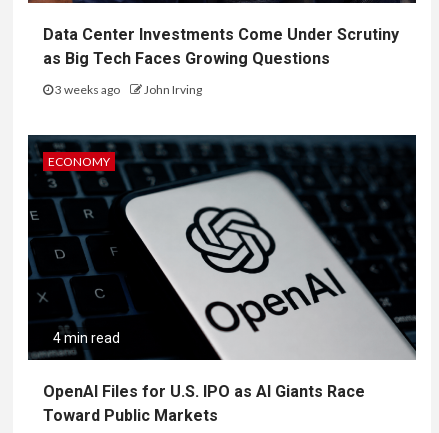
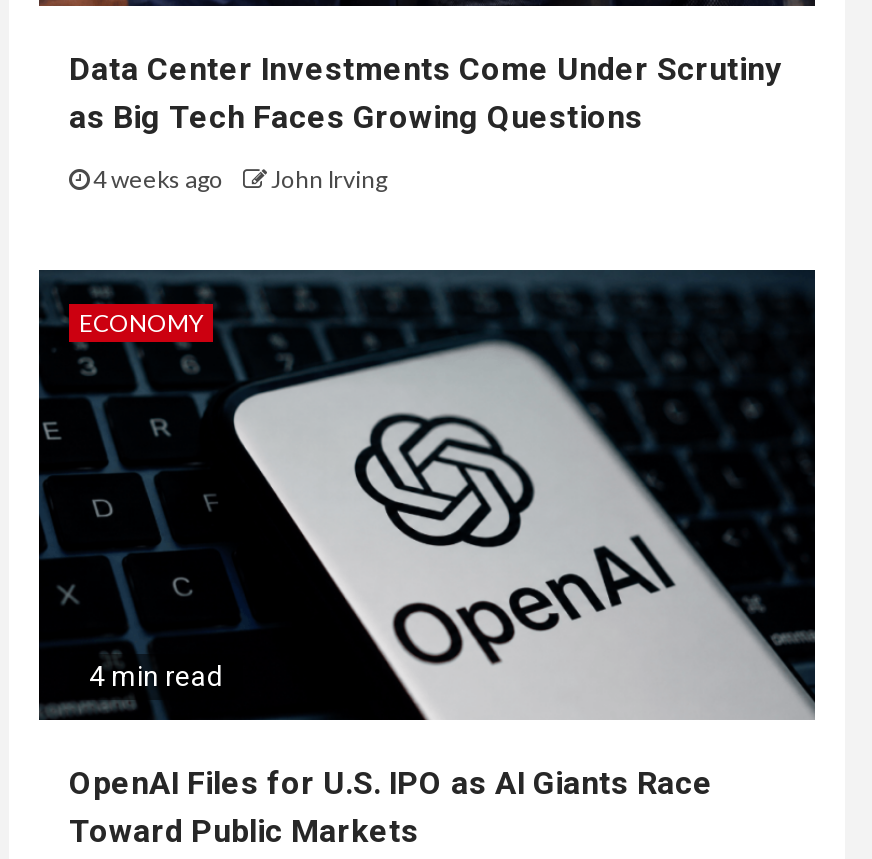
[53,82,202,97] 3 weeks ago John Irving -> [89,165,387,195] 4 weeks ago John Irving

